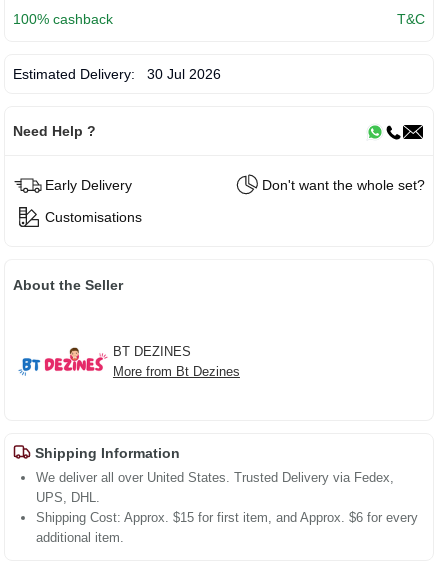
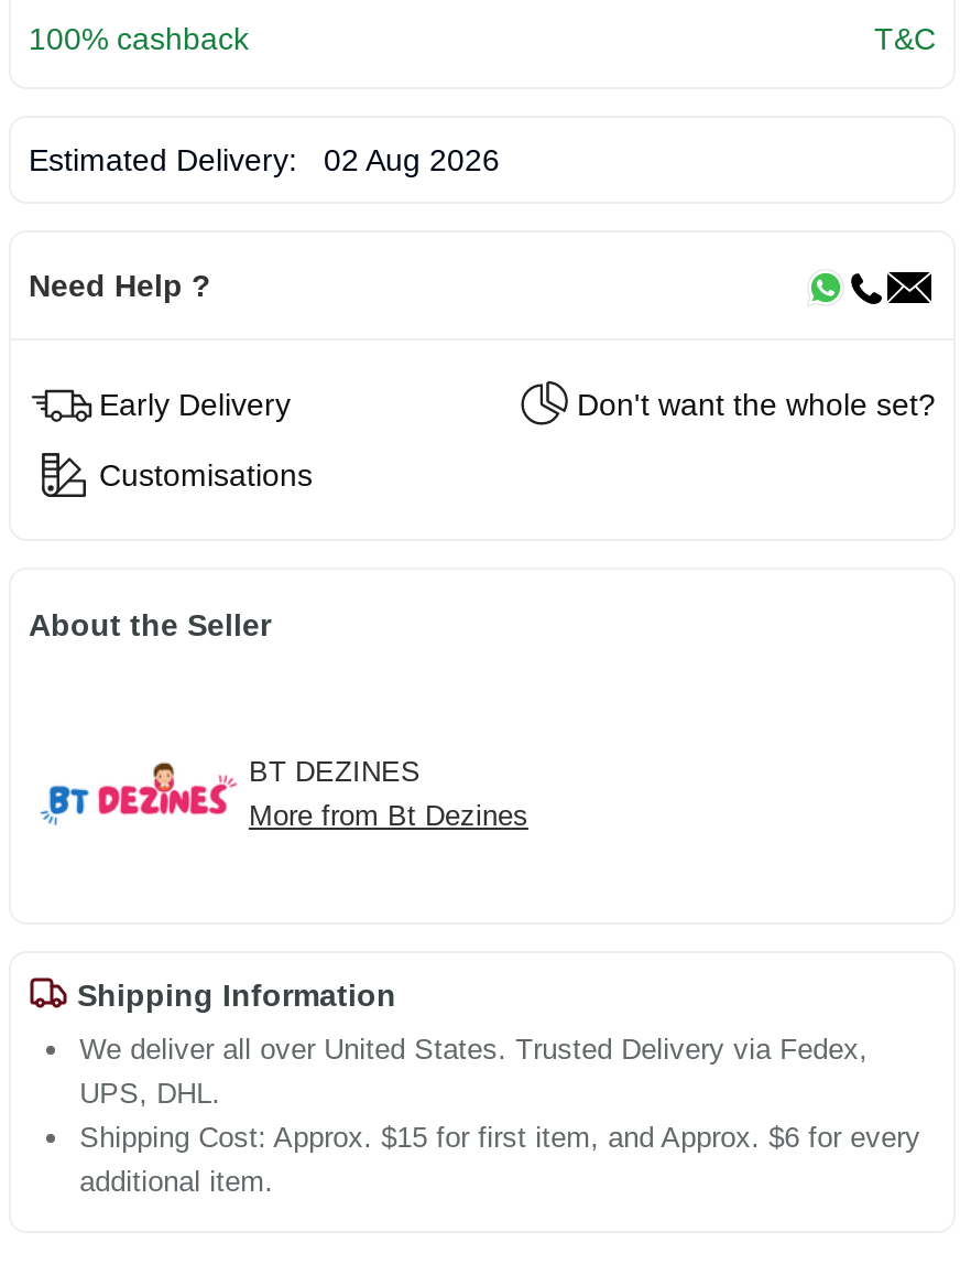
[13,66,221,82] Estimated Delivery: 30 Jul 2026 -> [29,143,500,178] Estimated Delivery: 02 Aug 2026

